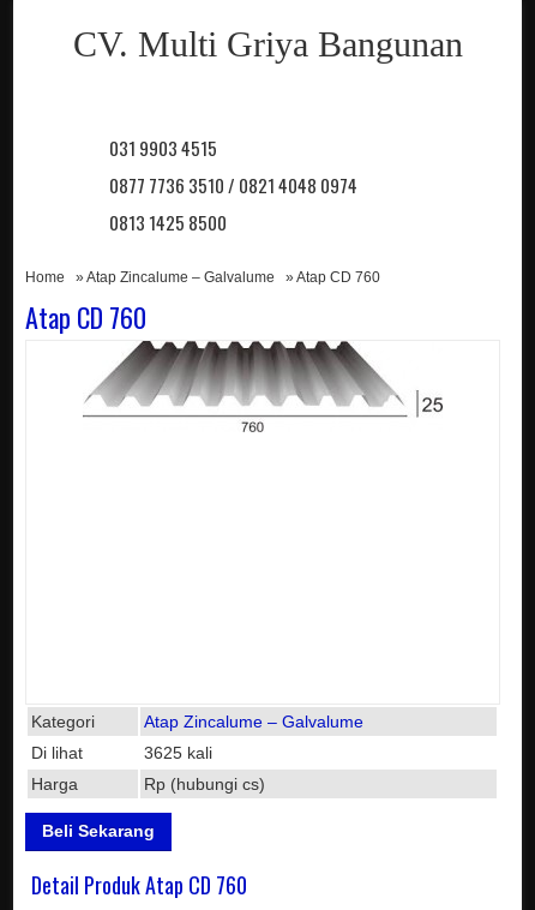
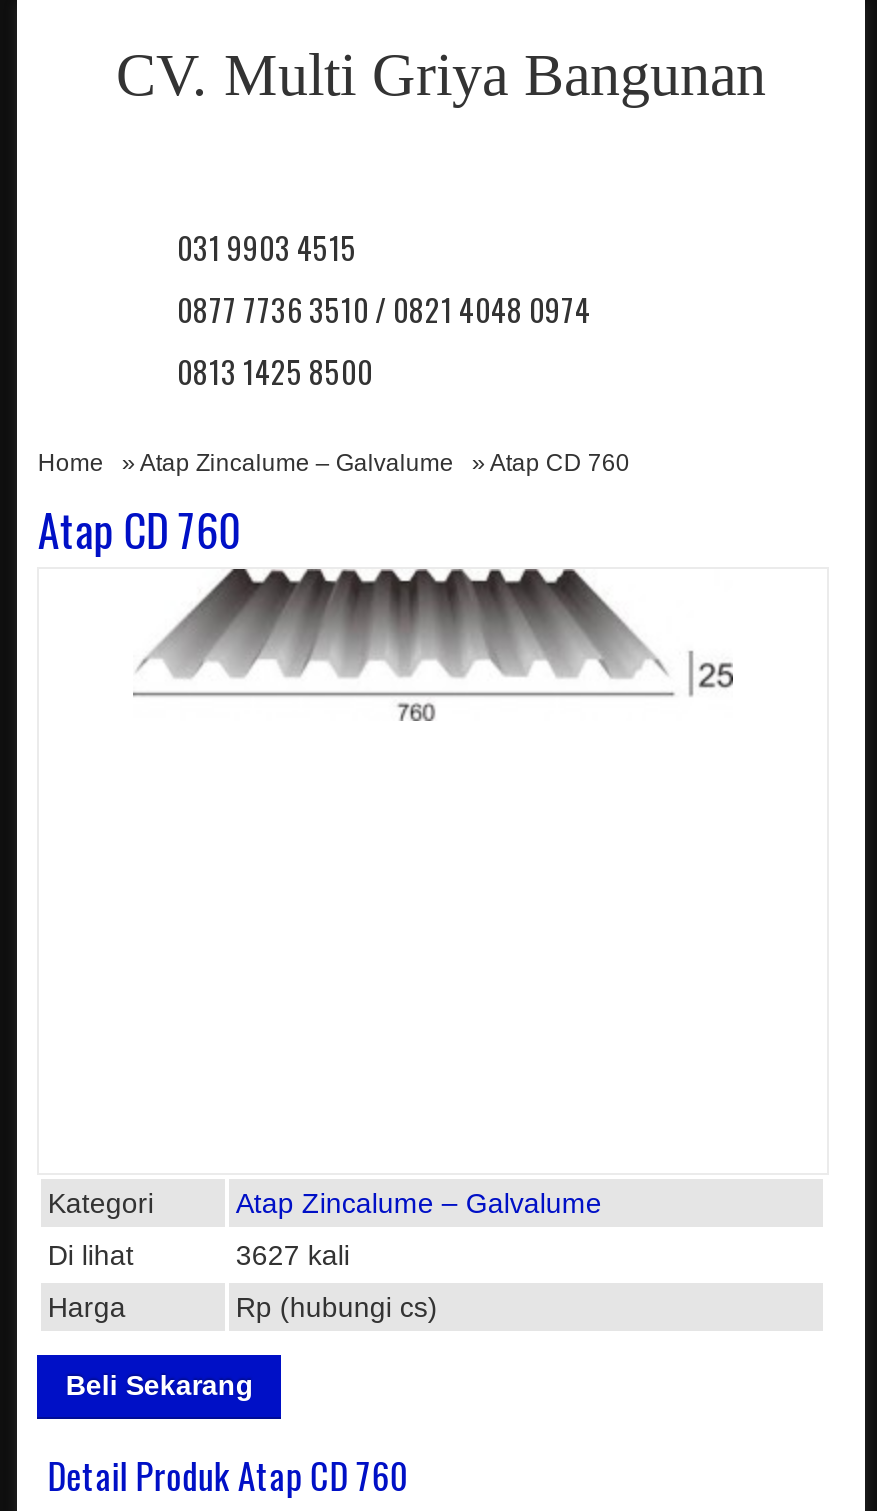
[144,743,213,762] 3625 kali -> [236,1239,350,1271] 3627 kali

